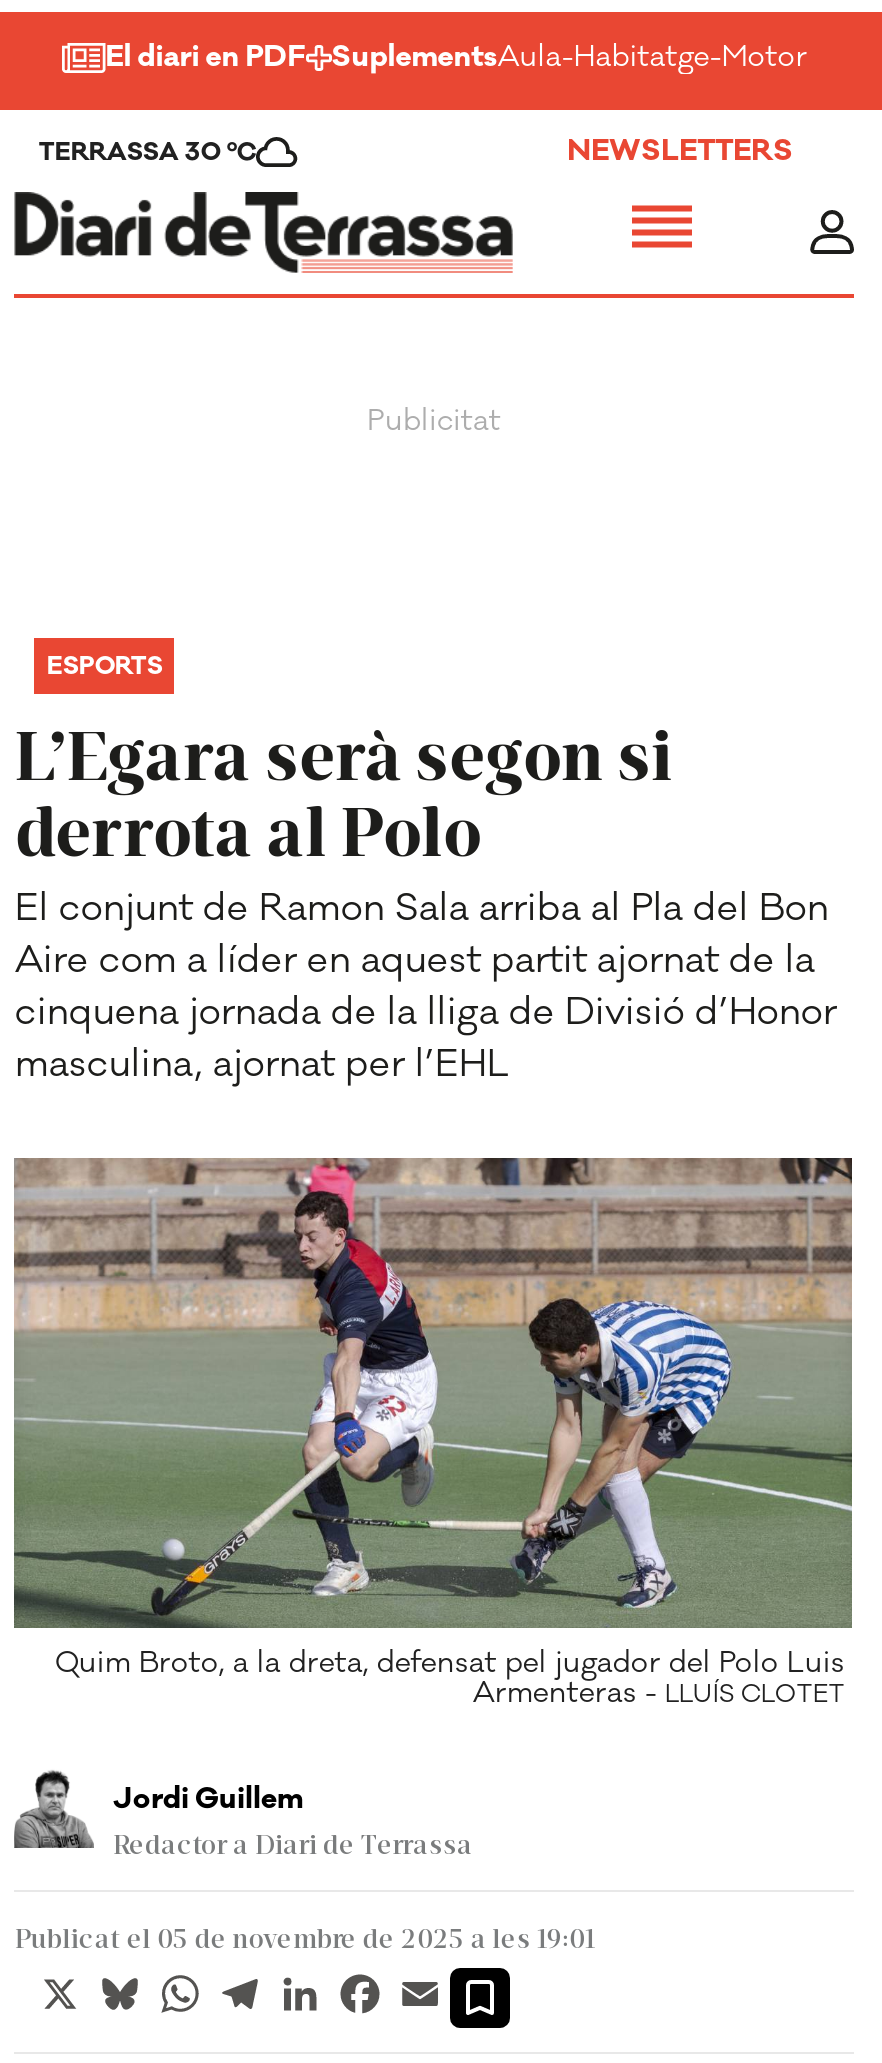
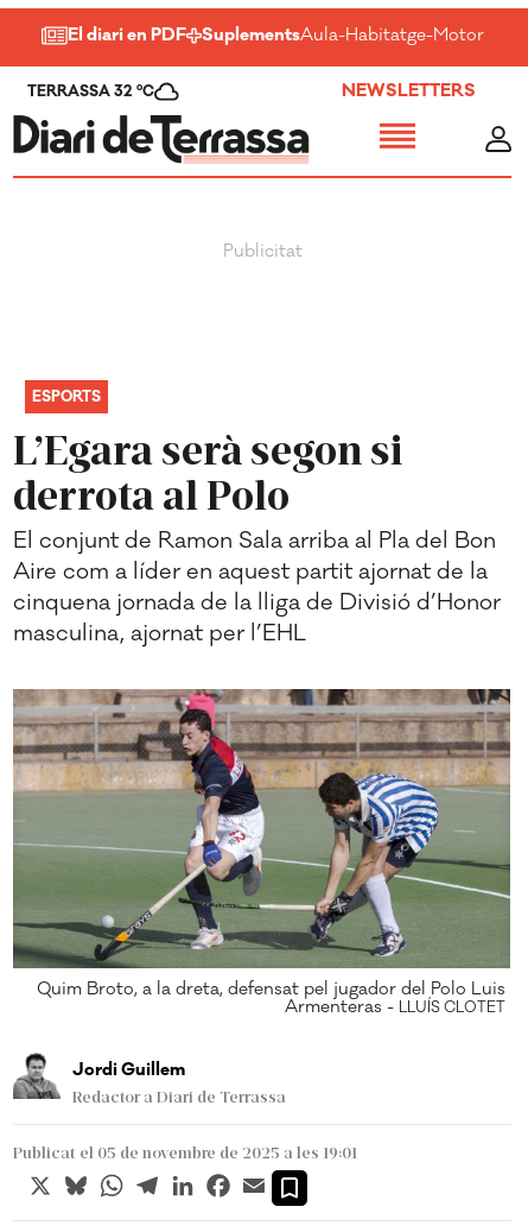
[39,135,257,167] TERRASSA 30 ºC -> [28,81,155,100] TERRASSA 32 ºC

